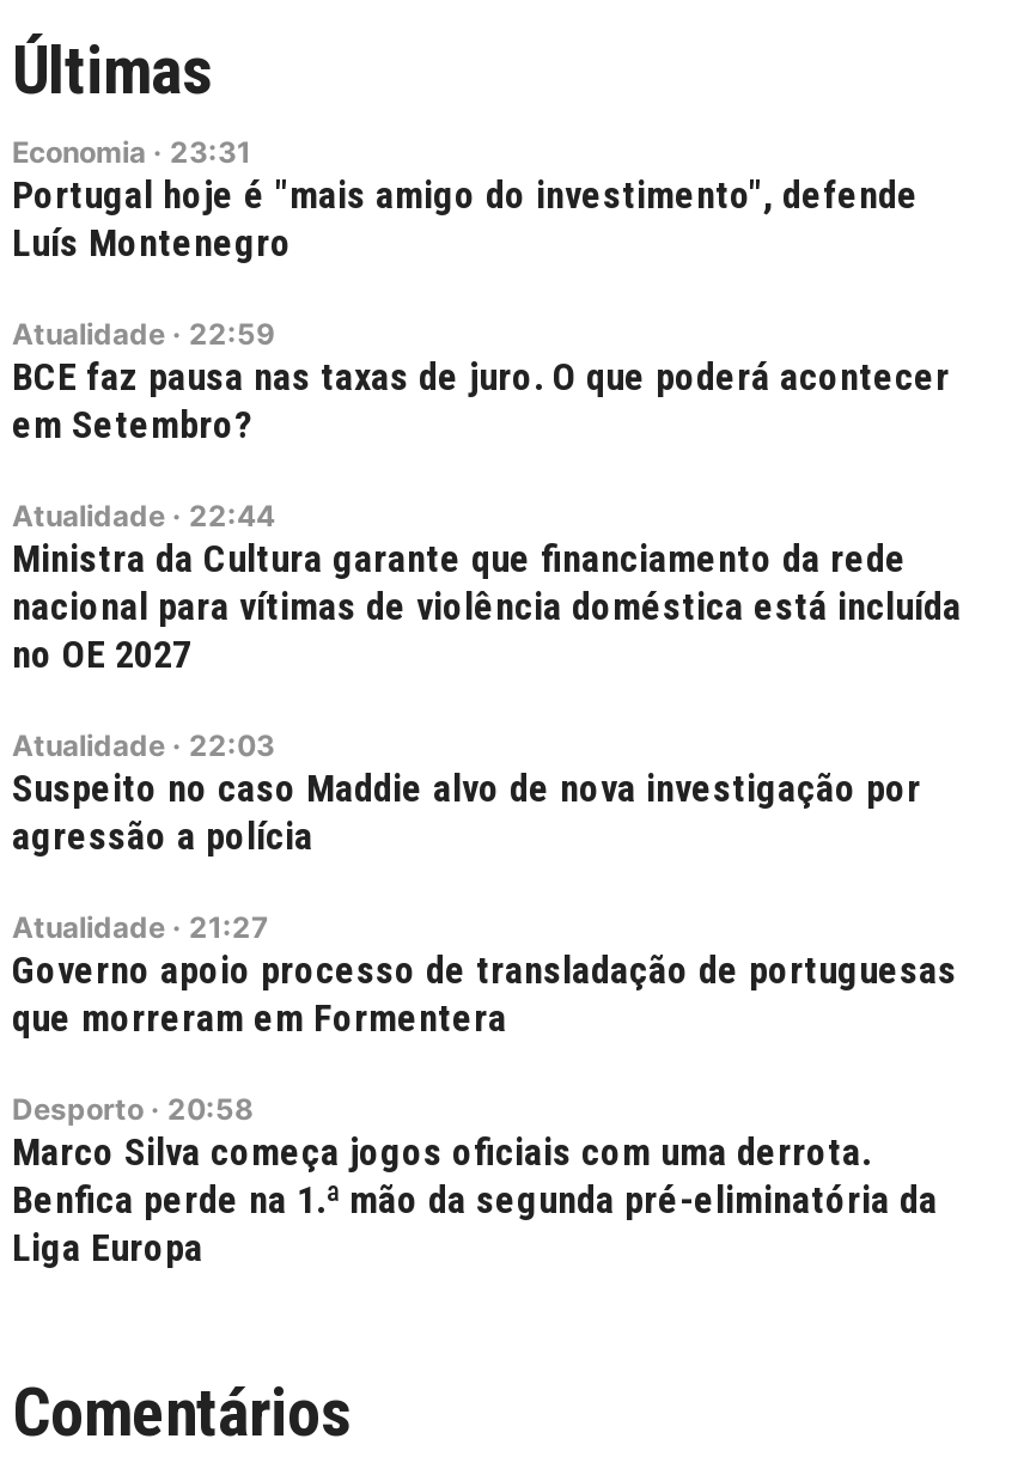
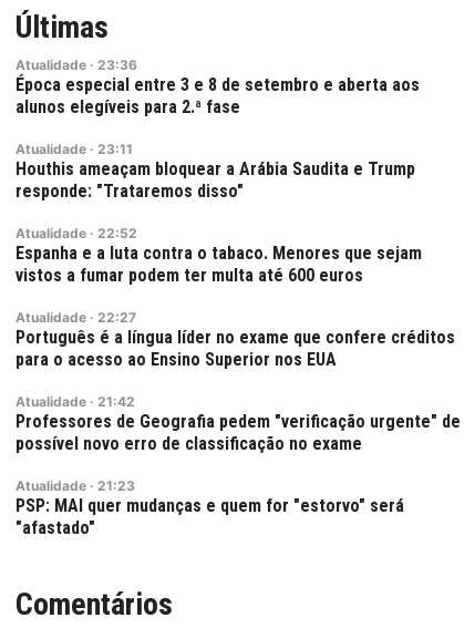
[12,135,919,267] Economia · 23:31 | Portugal hoje é "mais amigo do investimento", defende | Luís Montenegro -> [16,57,420,118] Atualidade · 23:36 | Época especial entre 3 e 8 de setembro e aberta aos | alunos elegíveis para 2.ª fase
[12,317,950,448] Atualidade · 22:59 | BCE faz pausa nas taxas de juro. O que poderá acontecer | em Setembro? -> [16,141,415,202] Atualidade · 23:11 | Houthis ameaçam bloquear a Arábia Saudita e Trump | responde: "Trataremos disso"
[12,499,962,678] Atualidade · 22:44 | Ministra da Cultura garante que financiamento da rede | nacional para vítimas de violência doméstica está incluída | no OE 2027 -> [16,225,422,286] Atualidade · 22:52 | Espanha e a luta contra o tabaco. Menores que sejam | vistos a fumar podem ter multa até 600 euros
[12,728,921,860] Atualidade · 22:03 | Suspeito no caso Maddie alvo de nova investigação por | agressão a polícia -> [16,309,455,370] Atualidade · 22:27 | Português é a língua líder no exame que confere créditos | para o acesso ao Ensino Superior nos EUA
[12,910,957,1042] Atualidade · 21:27 | Governo apoio processo de transladação de portuguesas | que morreram em Formentera -> [16,394,461,455] Atualidade · 21:42 | Professores de Geografia pedem "verificação urgente" de | possível novo erro de classificação no exame
[12,1092,938,1271] Desporto · 20:58 | Marco Silva começa jogos oficiais com uma derrota. | Benfica perde na 1.ª mão da segunda pré-eliminatória da | Liga Europa -> [16,478,404,539] Atualidade · 21:23 | PSP: MAI quer mudanças e quem for "estorvo" será | "afastado"

